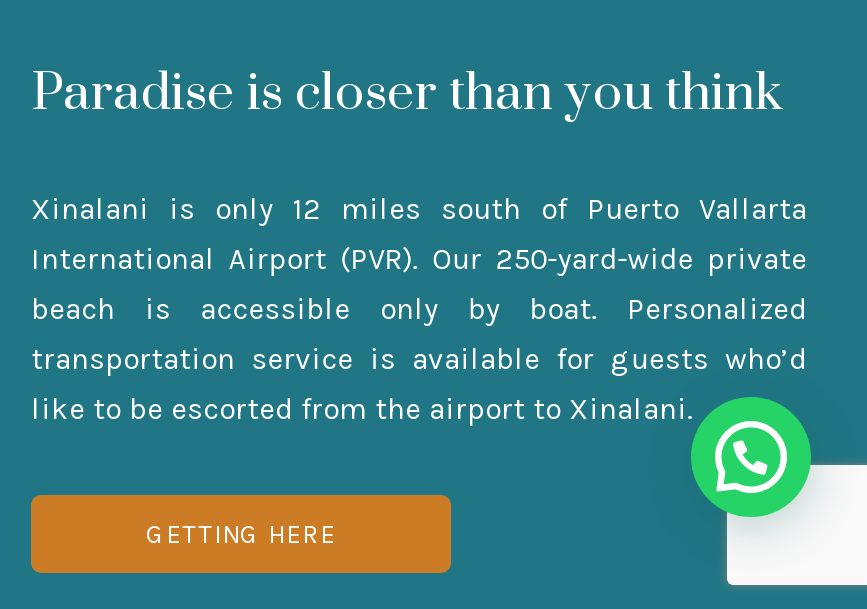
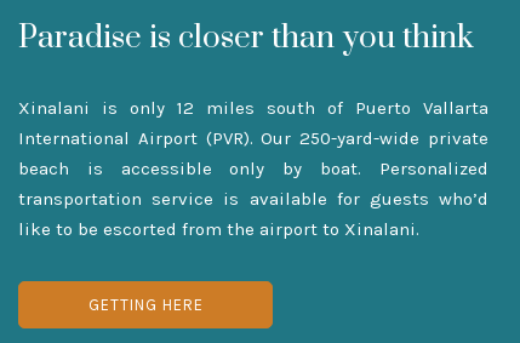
[691,397,861,589] [image] -> none

